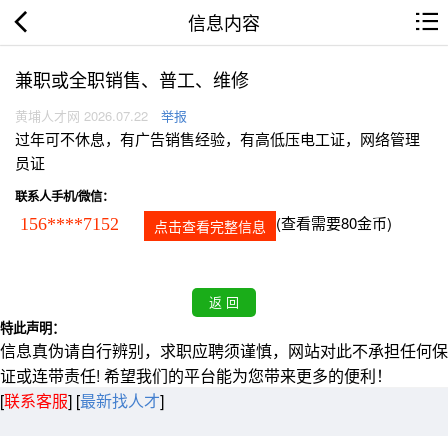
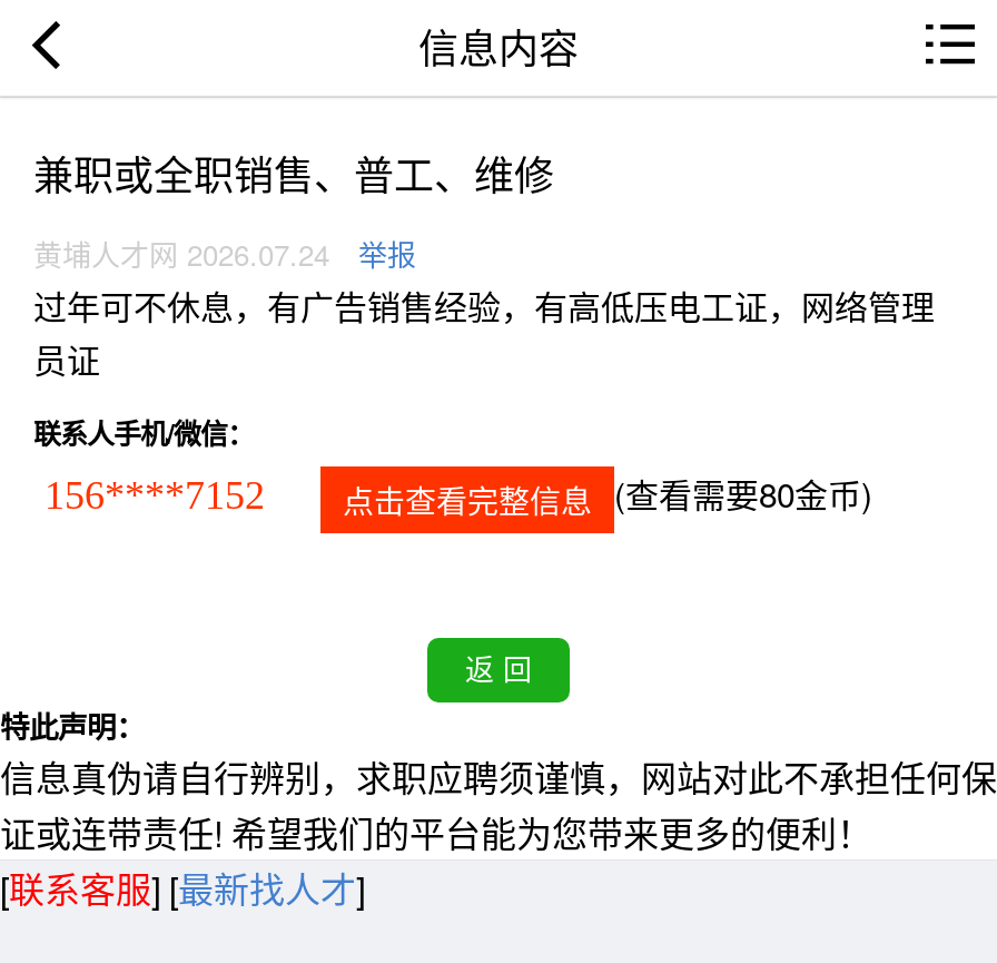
[15,106,187,125] 黄埔人才网 2026.07.22 举报 -> [33,233,416,275] 黄埔人才网 2026.07.24 举报

